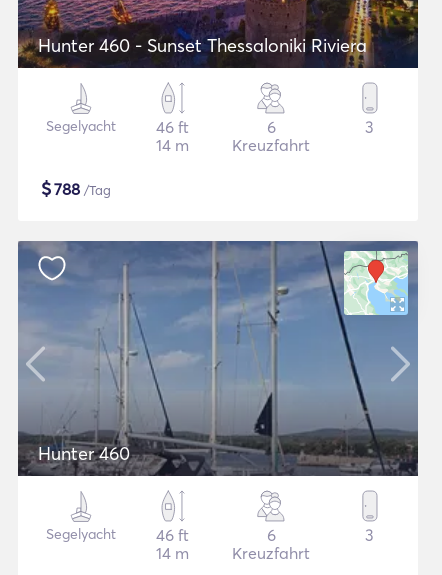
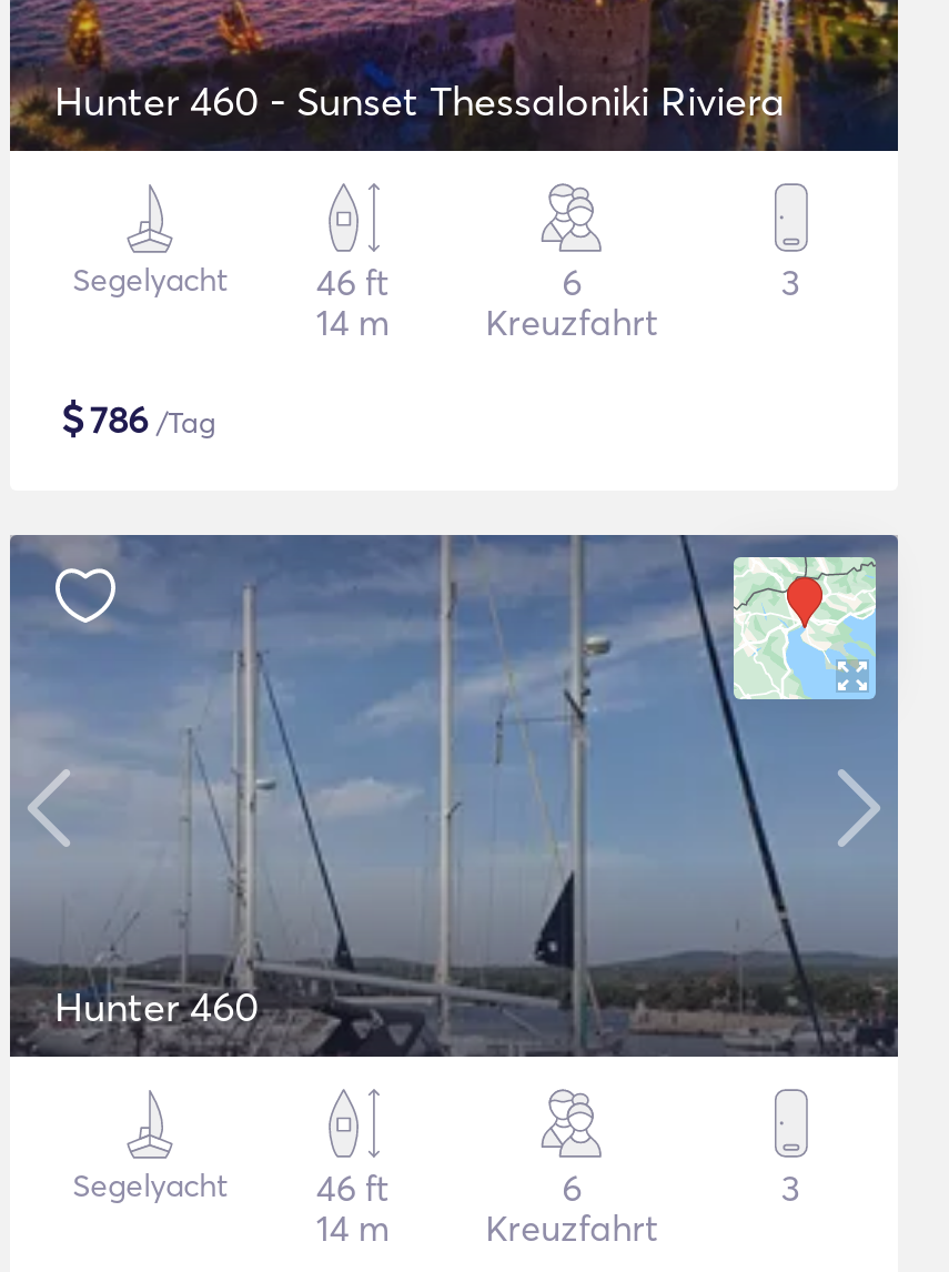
[41,177,111,200] $788 /Tag -> [61,393,216,444] $786 /Tag

